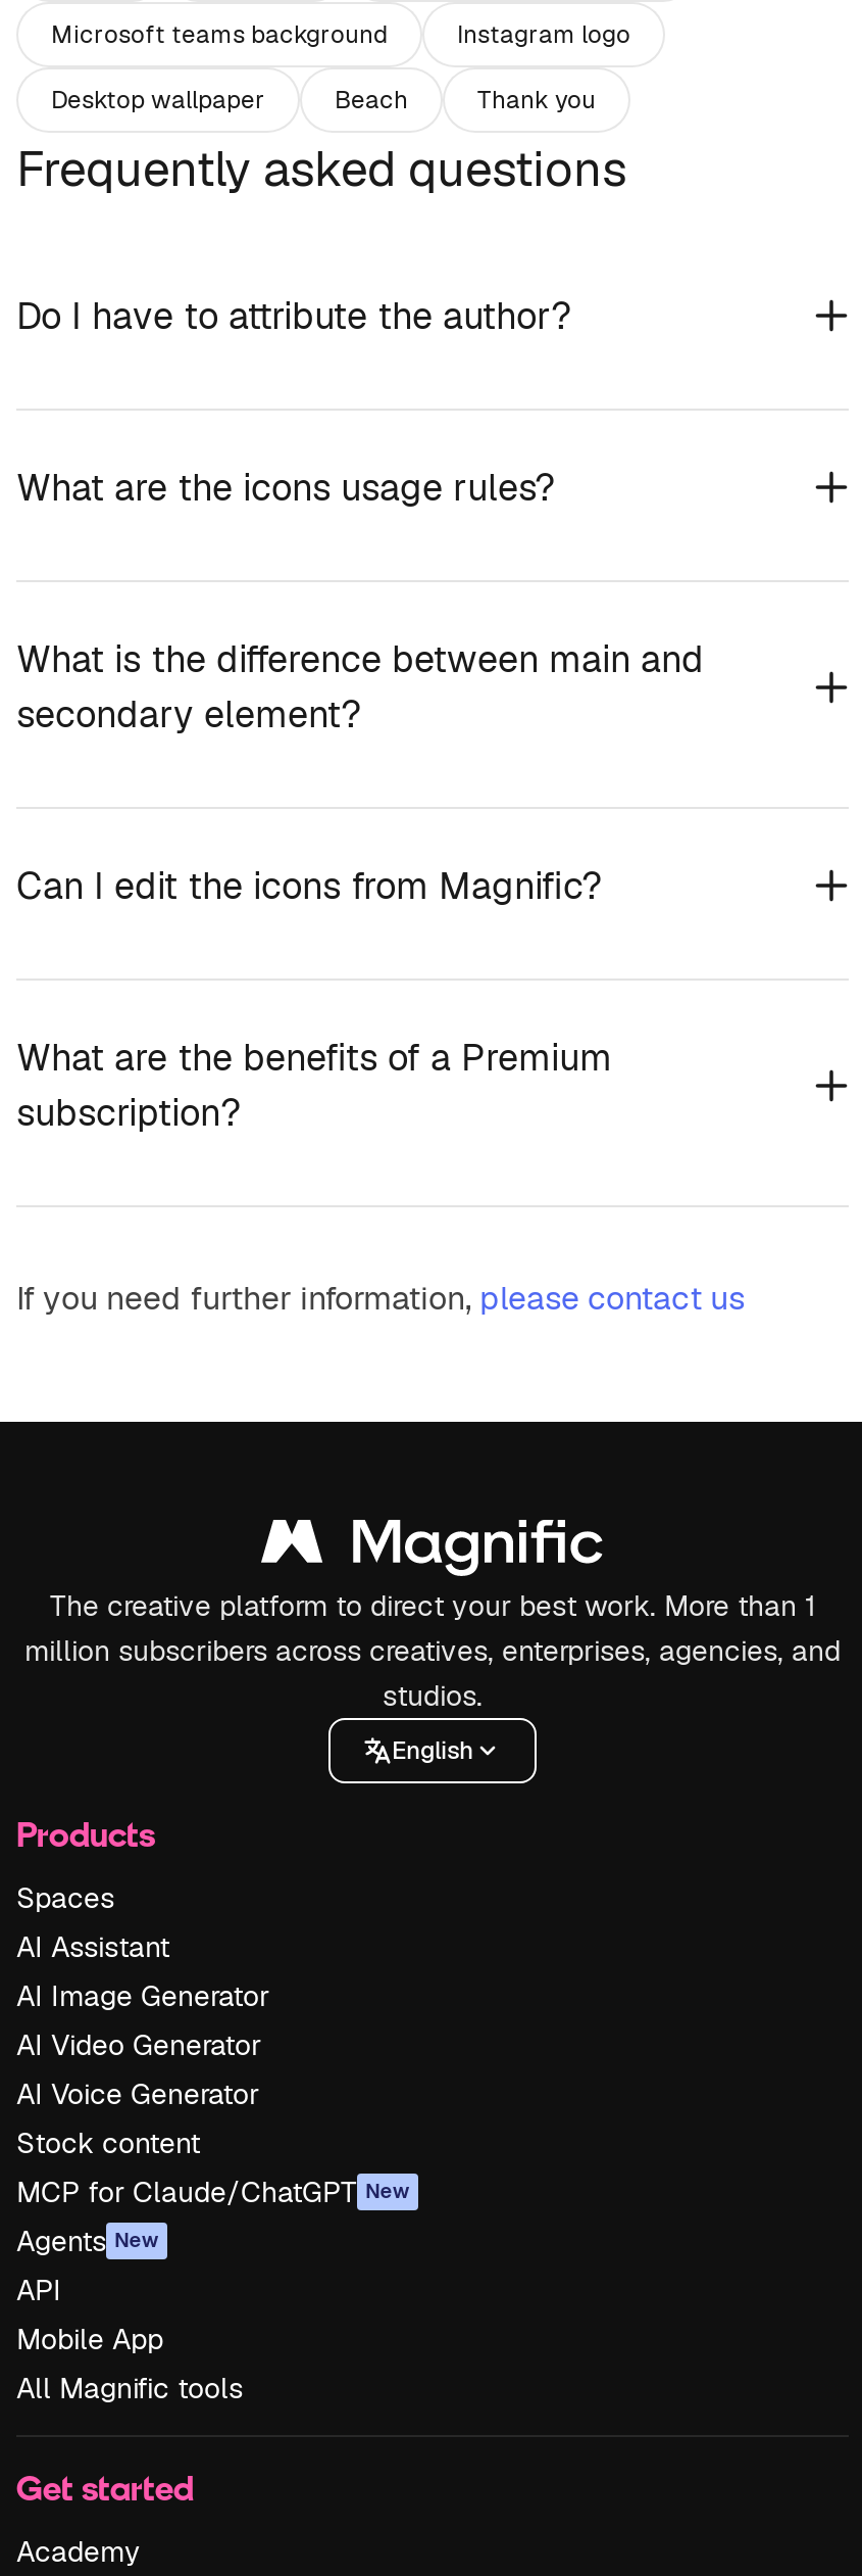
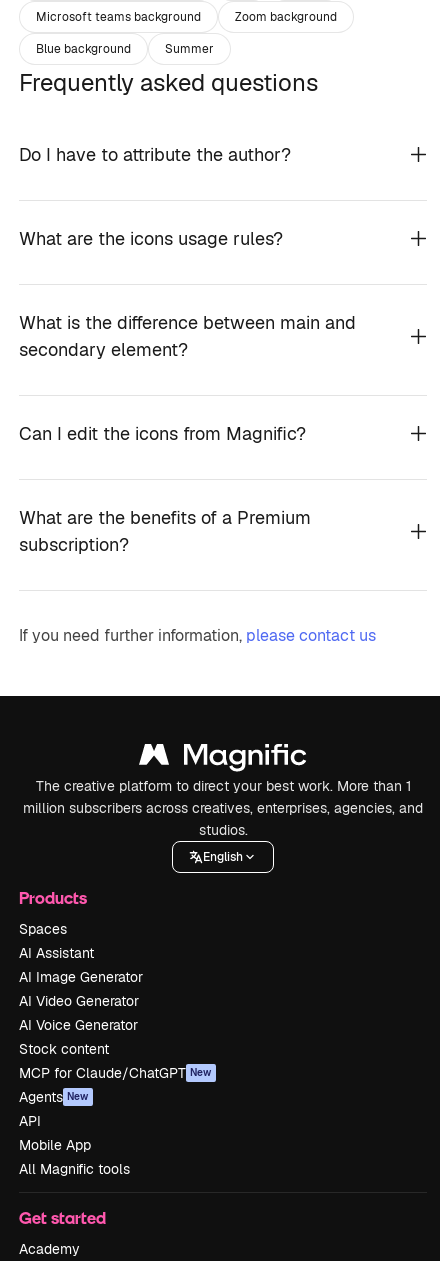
[457,17,630,50] Instagram logo -> [235,8,337,24] Zoom background
[51,83,596,115] Desktop wallpaper | Beach | Thank you -> [36,40,214,56] Blue background | Summer

